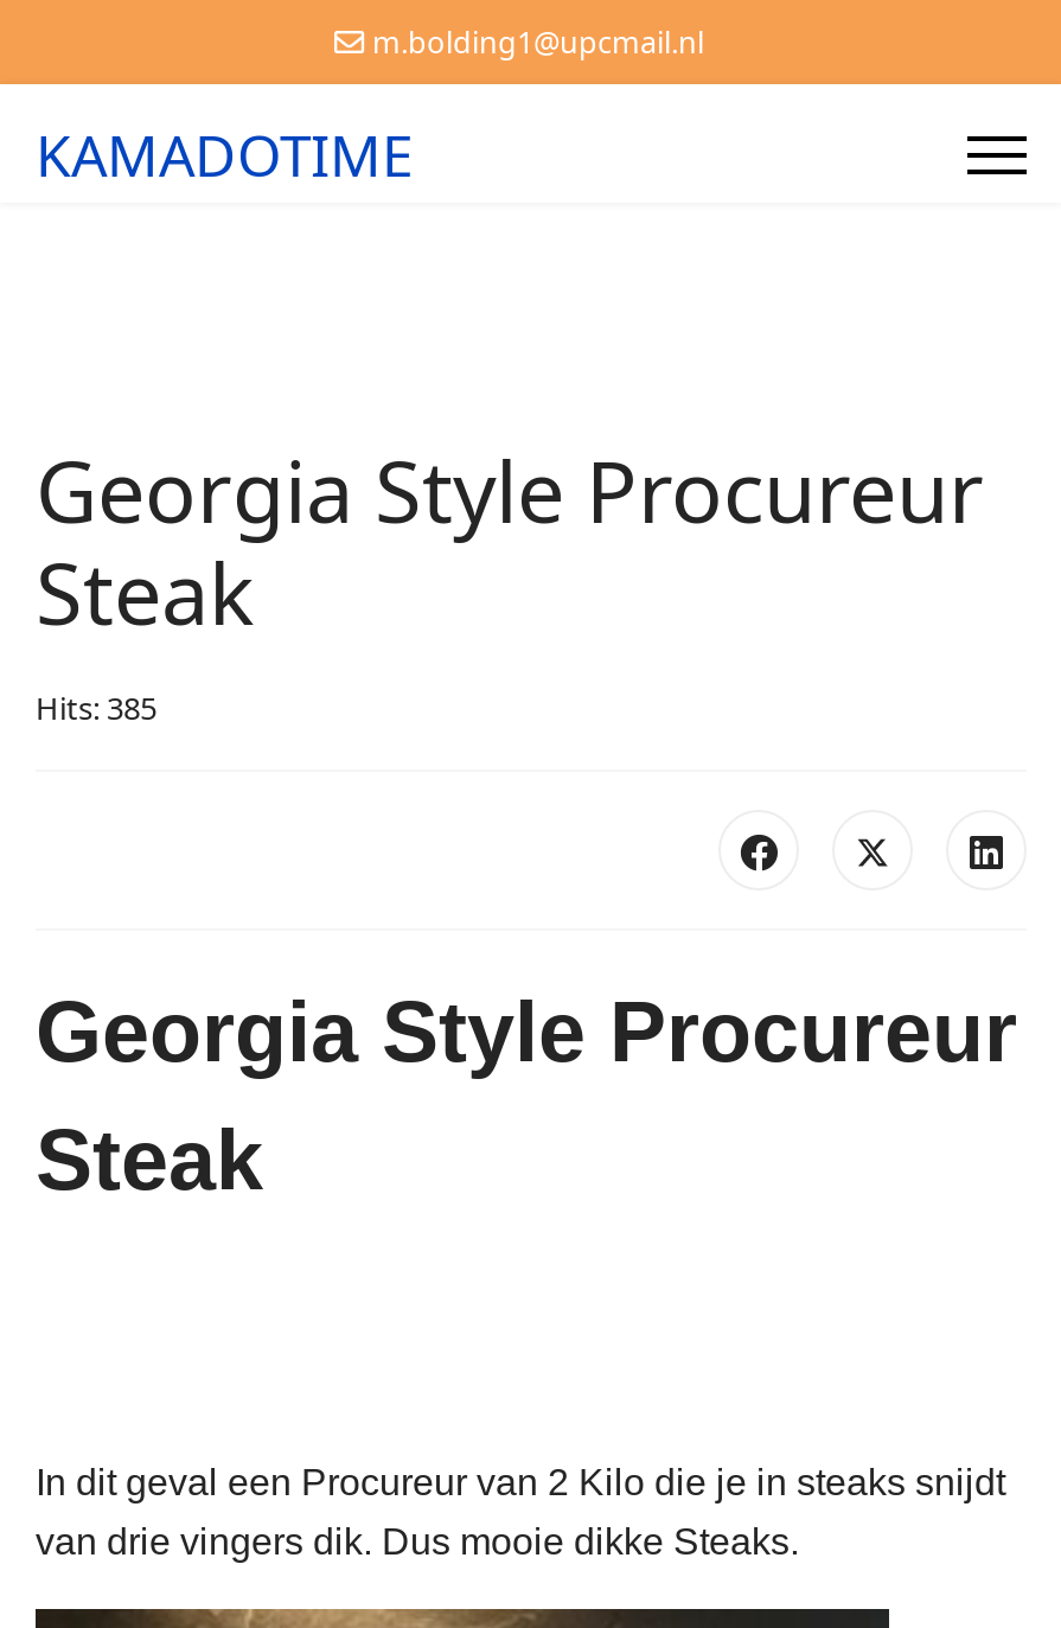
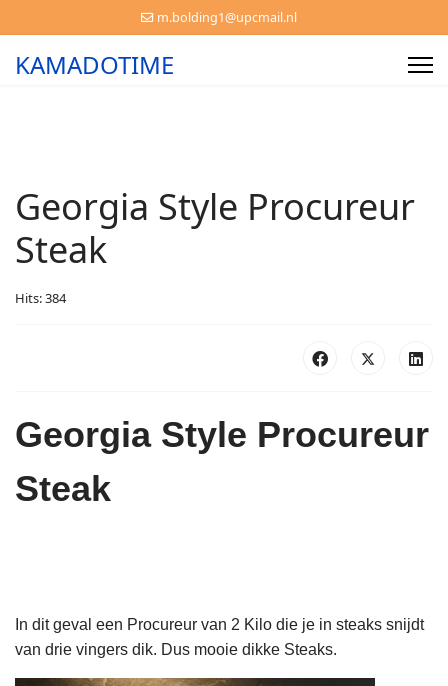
[36,687,156,729] Hits: 385 -> [15,289,66,307] Hits: 384

